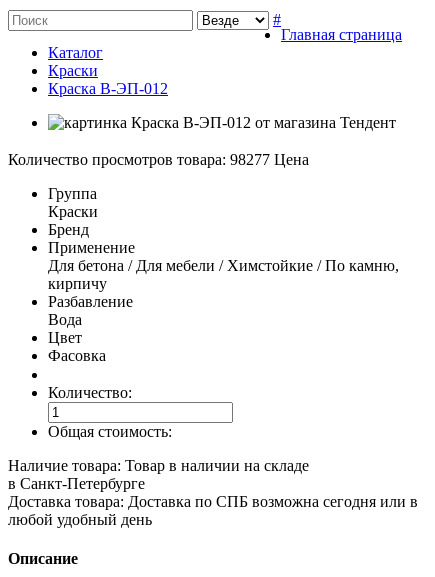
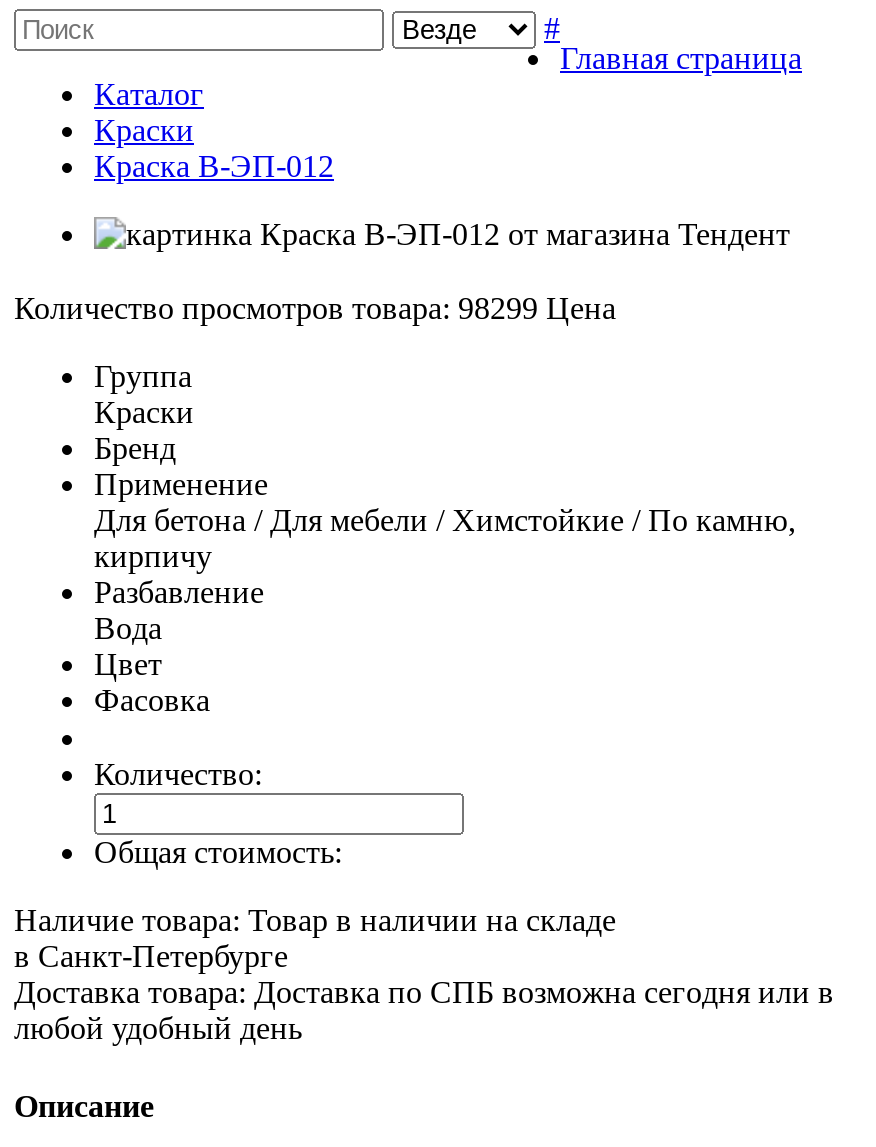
[8,151,309,168] Количество просмотров товара: 98277 Цена -> [14,290,616,324] Количество просмотров товара: 98299 Цена

